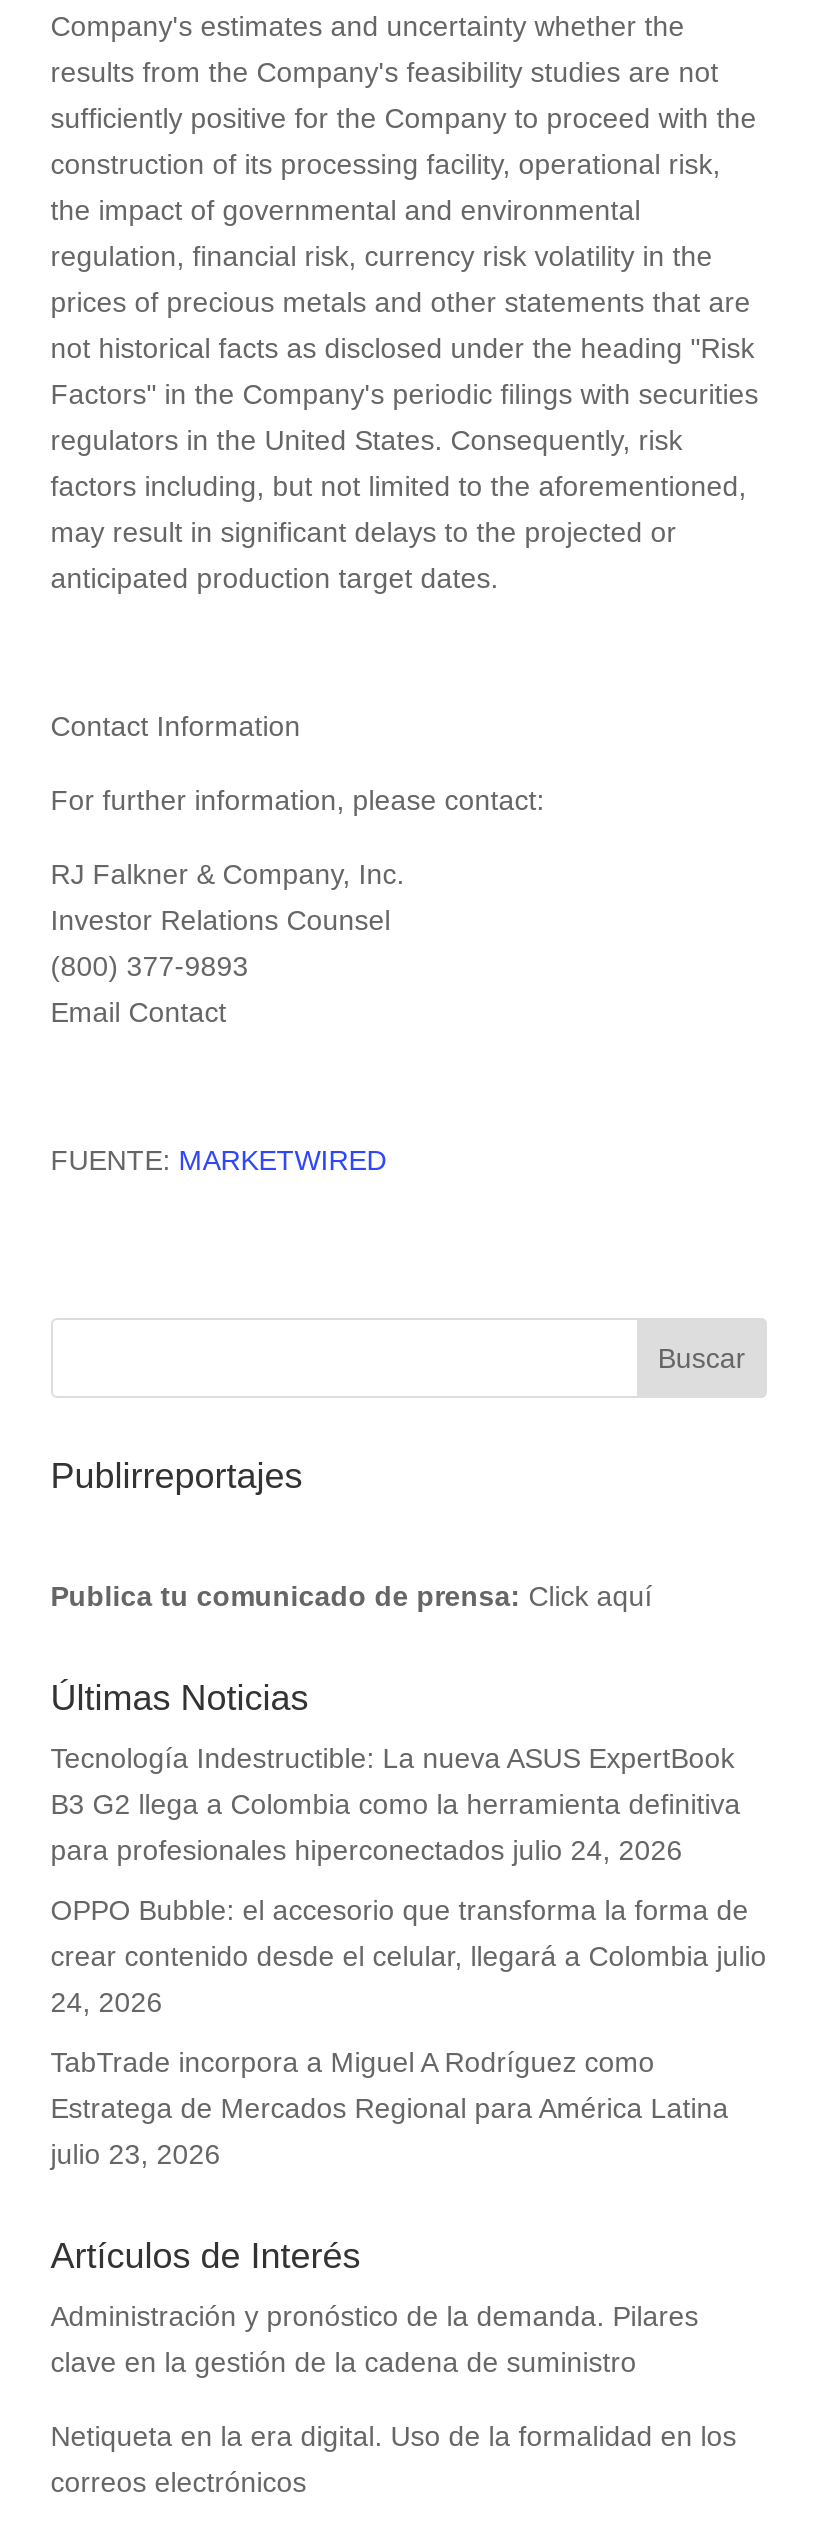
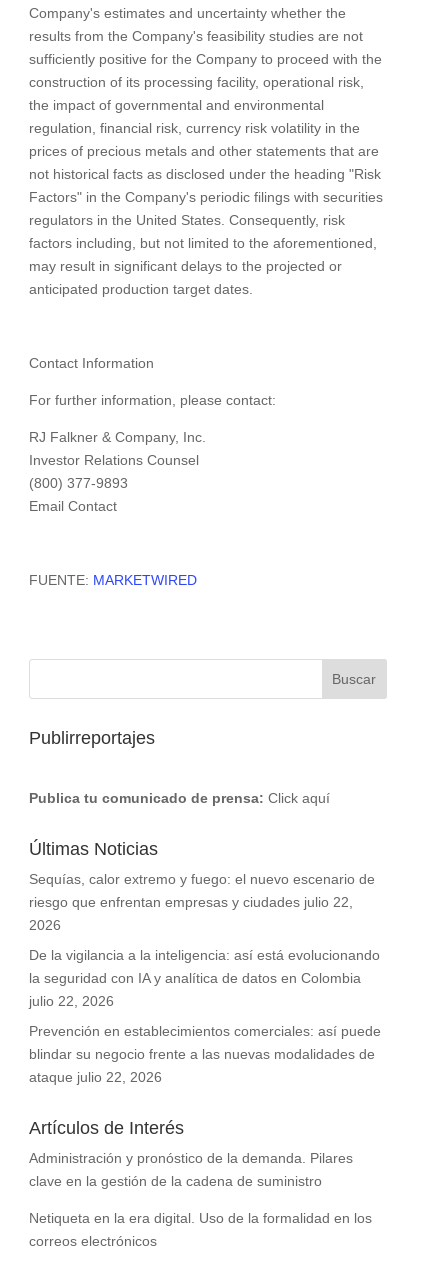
[51,1742,741,1866] Tecnología Indestructible: La nueva ASUS ExpertBook | B3 G2 llega a Colombia como la herramienta definitiva | para profesionales hiperconectados julio 24, 2026 -> [29,871,375,933] Sequías, calor extremo y fuego: el nuevo escenario de | riesgo que enfrentan empresas y ciudades julio 22, | 2026
[51,1894,767,2018] OPPO Bubble: el accesorio que transforma la forma de | crear contenido desde el celular, llegará a Colombia julio | 24, 2026 -> [29,947,380,1009] De la vigilancia a la inteligencia: así está evolucionando | la seguridad con IA y analítica de datos en Colombia | julio 22, 2026
[51,2046,729,2170] TabTrade incorpora a Miguel A Rodríguez como | Estratega de Mercados Regional para América Latina | julio 23, 2026 -> [29,1023,381,1085] Prevención en establecimientos comerciales: así puede | blindar su negocio frente a las nuevas modalidades de | ataque julio 22, 2026

